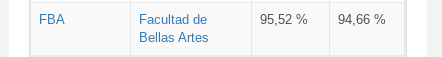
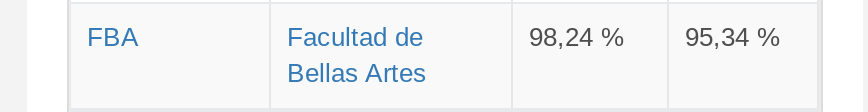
[260,11,308,26] 95,52 % -> [529,21,625,51] 98,24 %
[338,11,386,26] 94,66 % -> [685,21,781,51] 95,34 %

